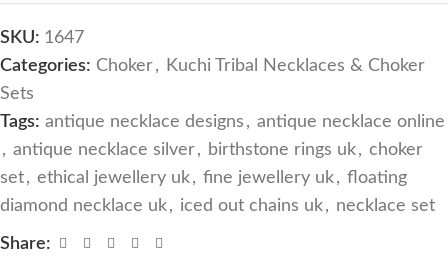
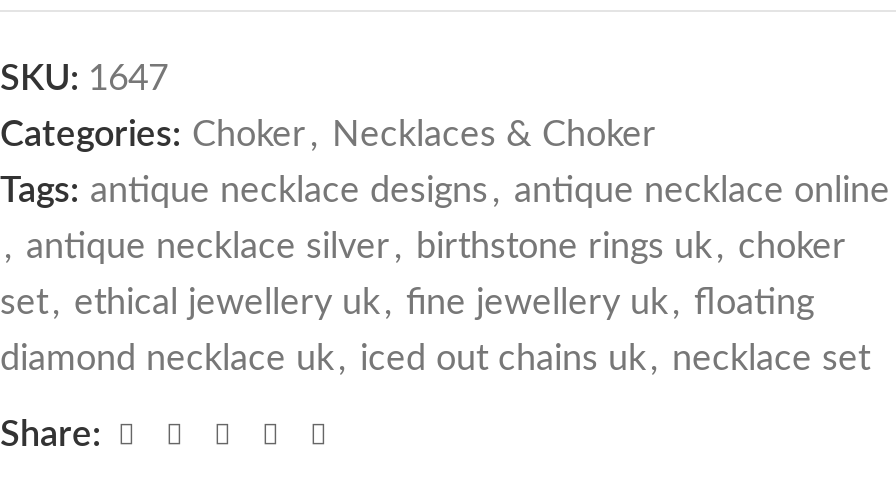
[0,57,425,103] Categories: Choker , Kuchi Tribal Necklaces & Choker | Sets -> [0,118,656,154] Categories: Choker , Necklaces & Choker

